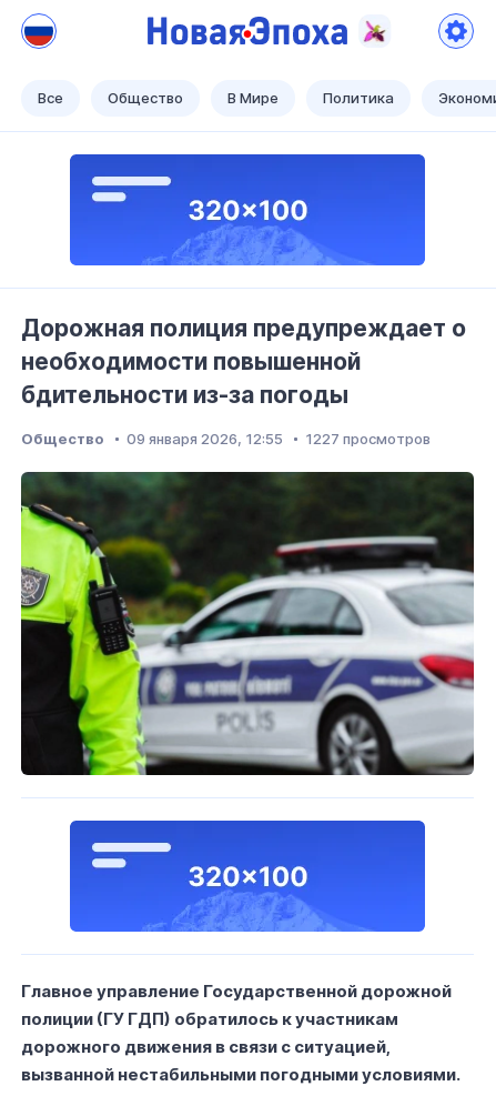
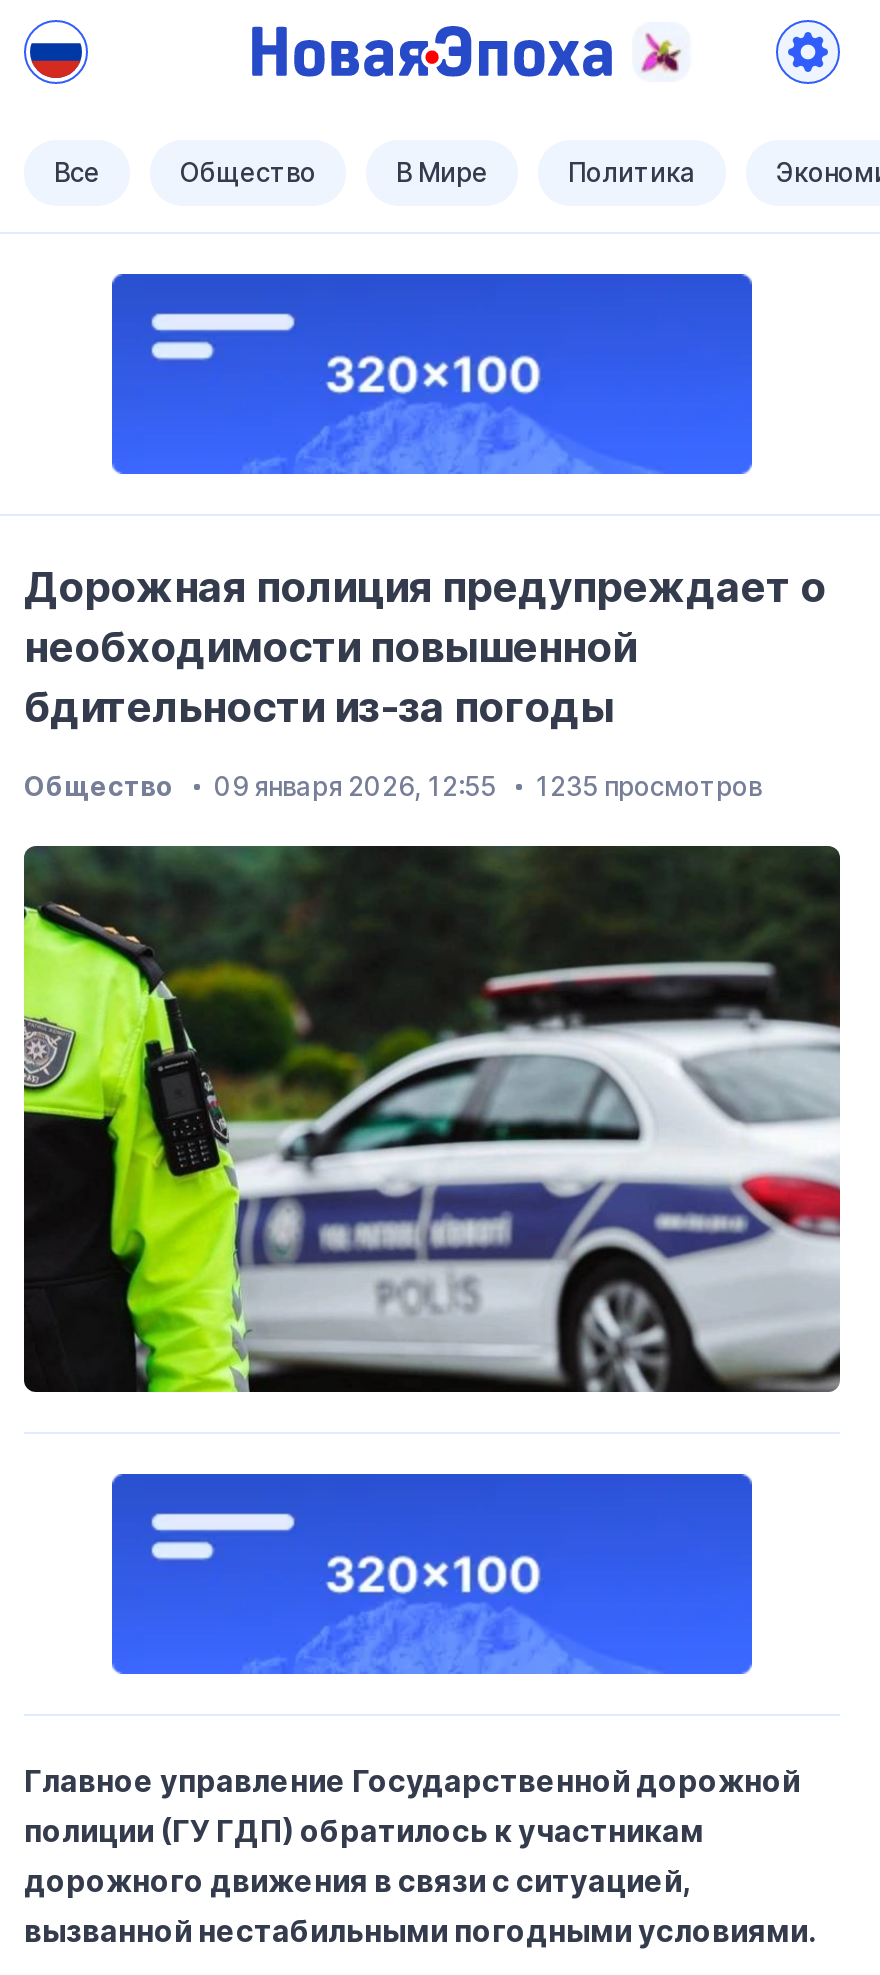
[21,429,431,449] Общество 09 января 2026, 12:55 1227 просмотров -> [24,768,762,804] Общество 09 января 2026, 12:55 1235 просмотров

